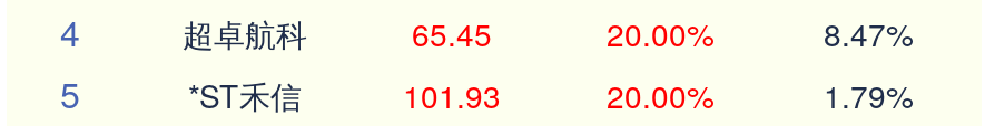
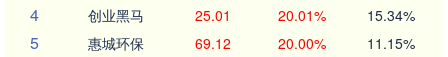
[183,10,913,54] 超卓航科 | 65.45 | 20.00% | 8.47% -> [88,5,414,25] 创业黑马 | 25.01 | 20.01% | 15.34%
[188,72,501,116] *ST禾信 | 101.93 -> [88,33,230,53] 惠城环保 | 69.12
[824,72,913,116] 1.79% -> [366,33,414,53] 11.15%

